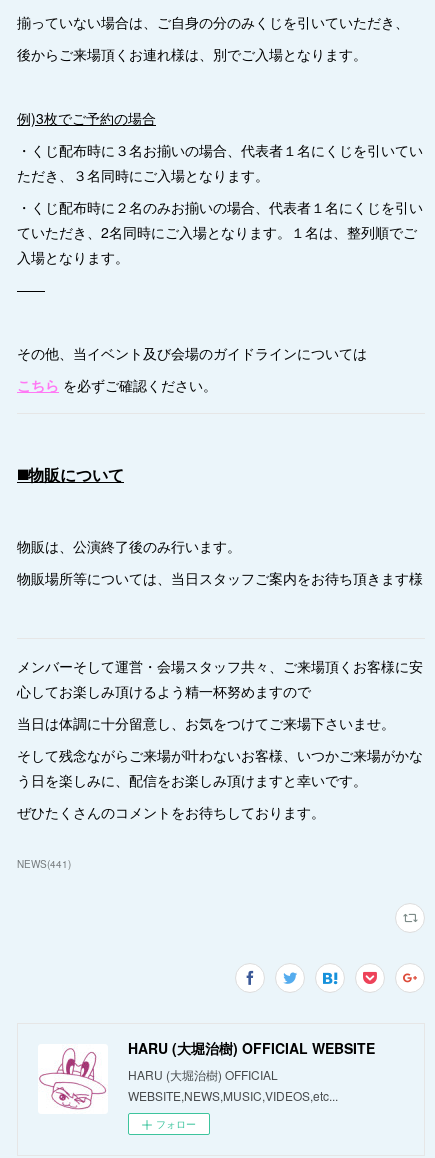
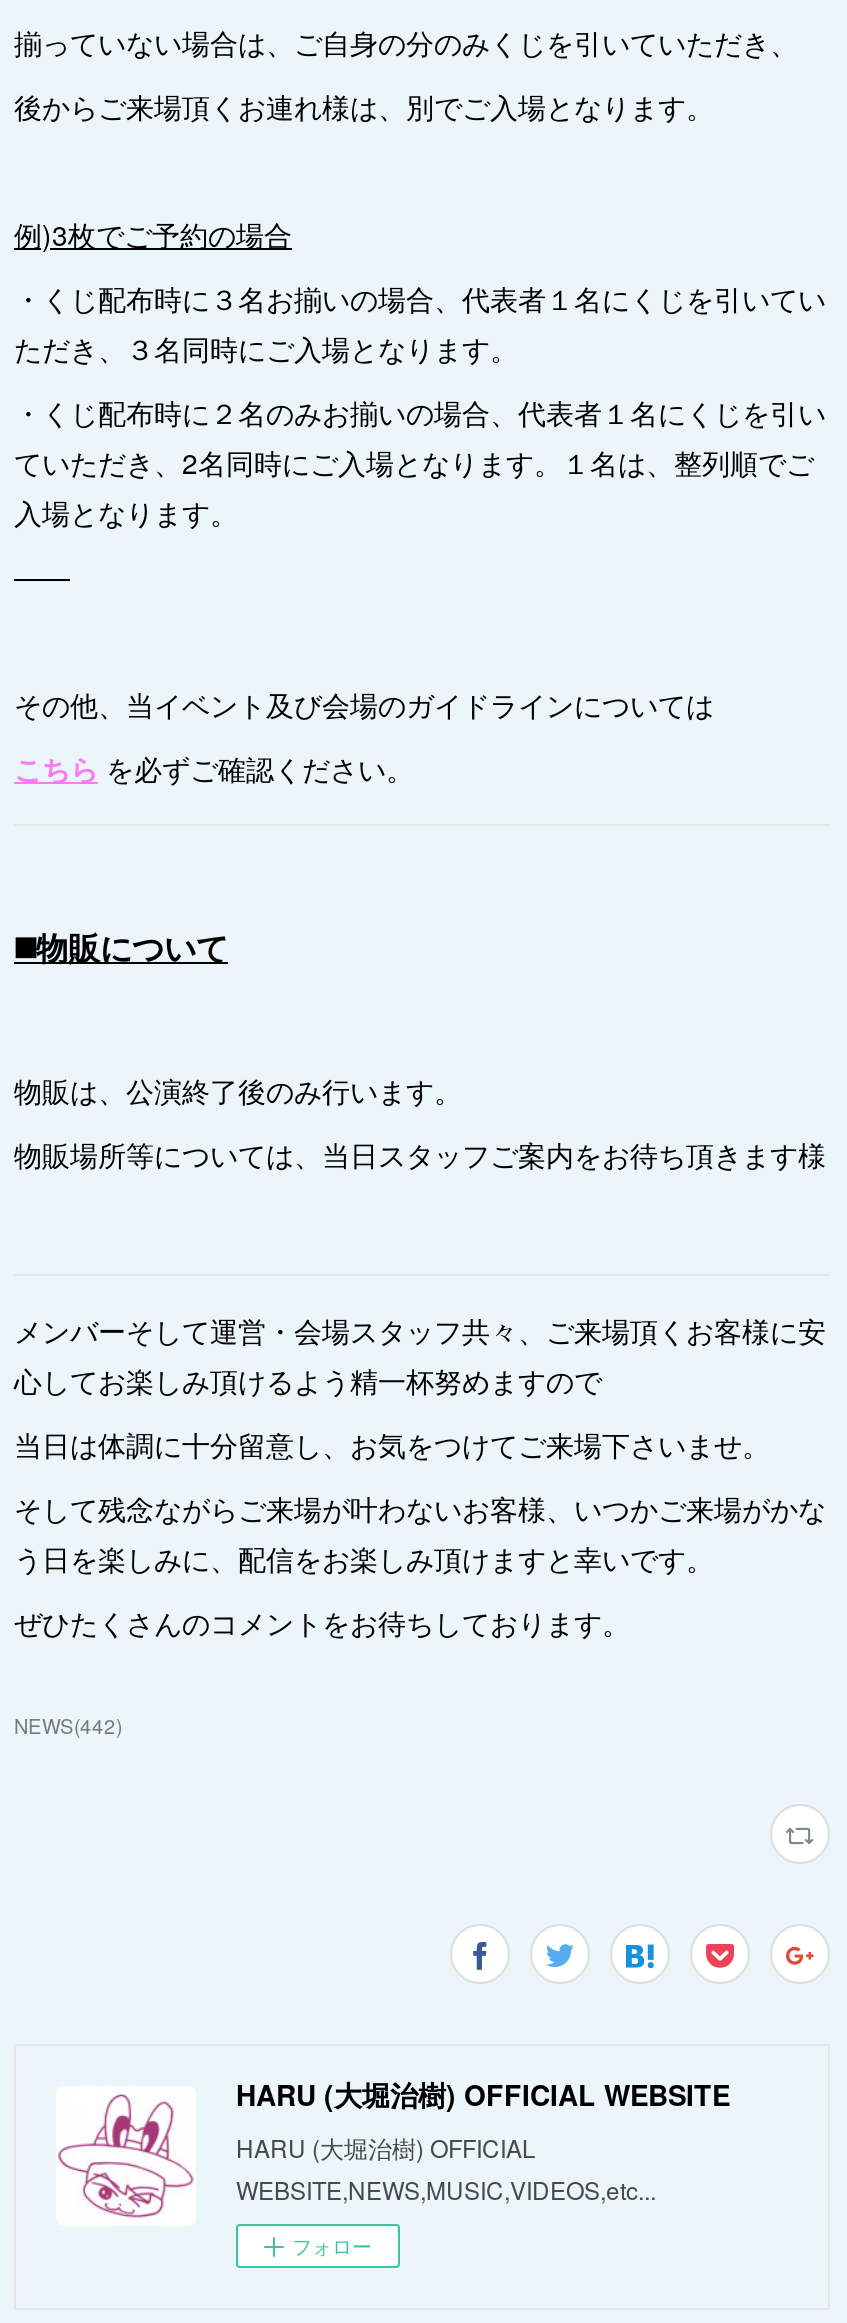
[17,857,71,871] NEWS(441) -> [14,1712,122,1740] NEWS(442)

